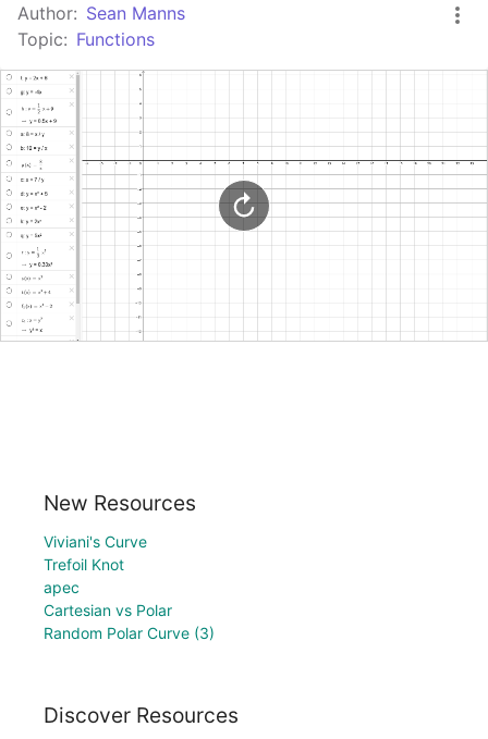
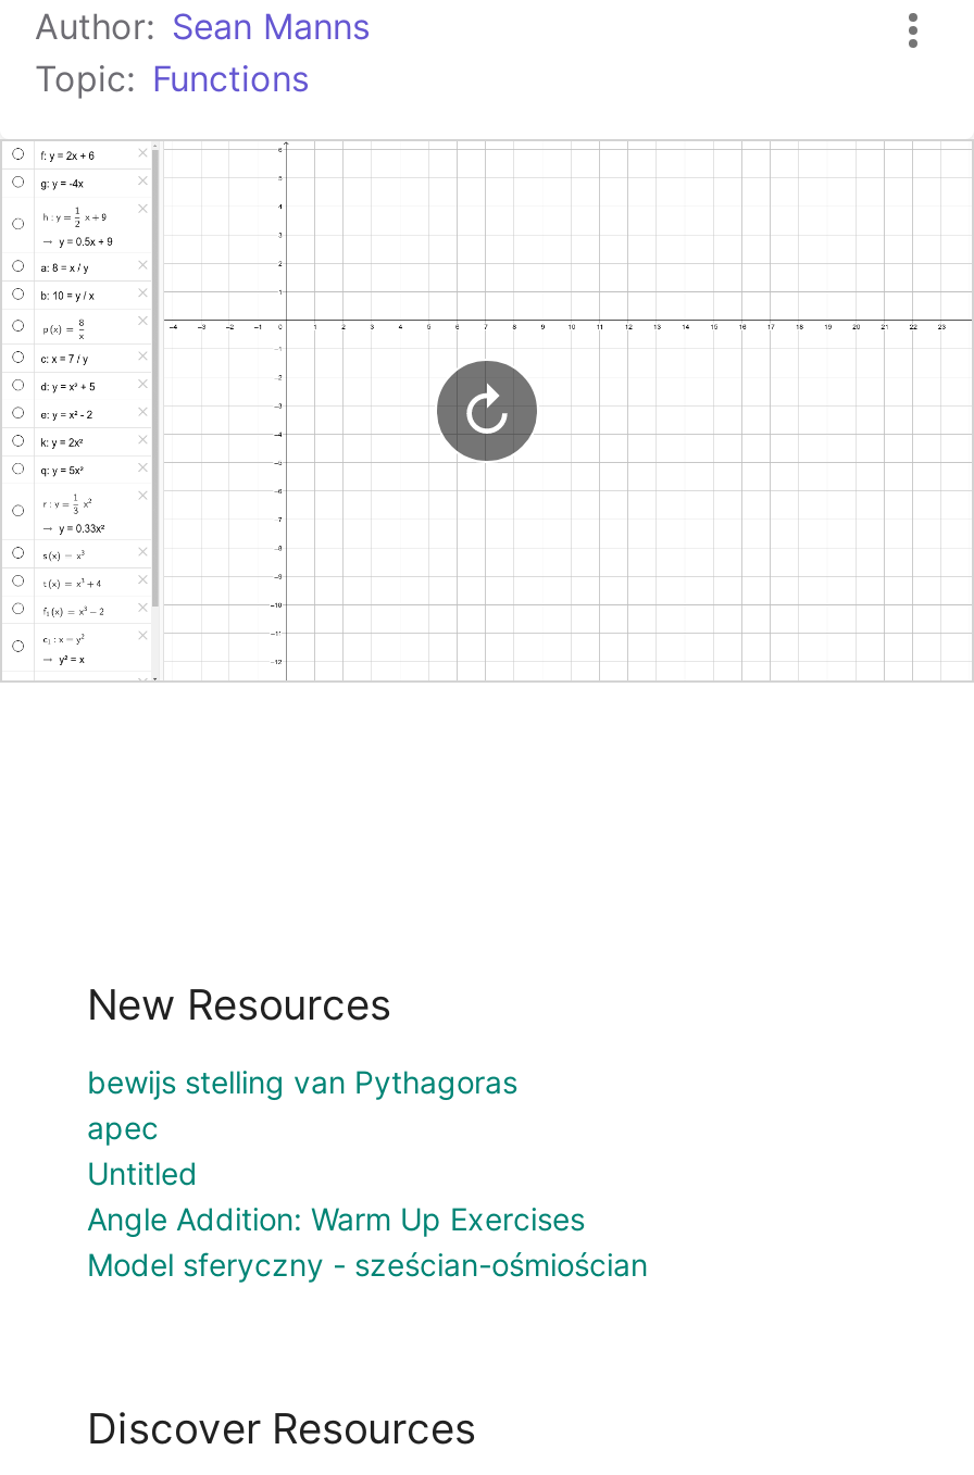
[44,532,147,573] Viviani's Curve | Trefoil Knot -> [87,1063,517,1100] bewijs stelling van Pythagoras
moved [44,578,80,596] -> [87,1108,159,1145]: apec
[44,601,215,642] Cartesian vs Polar | Random Polar Curve (3) -> [87,1154,648,1282] Untitled | Angle Addition: Warm Up Exercises | Model sferyczny - sześcian-ośmiościan

